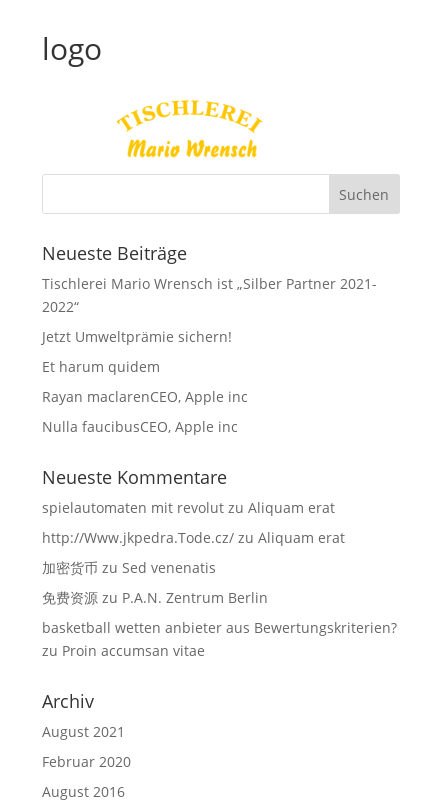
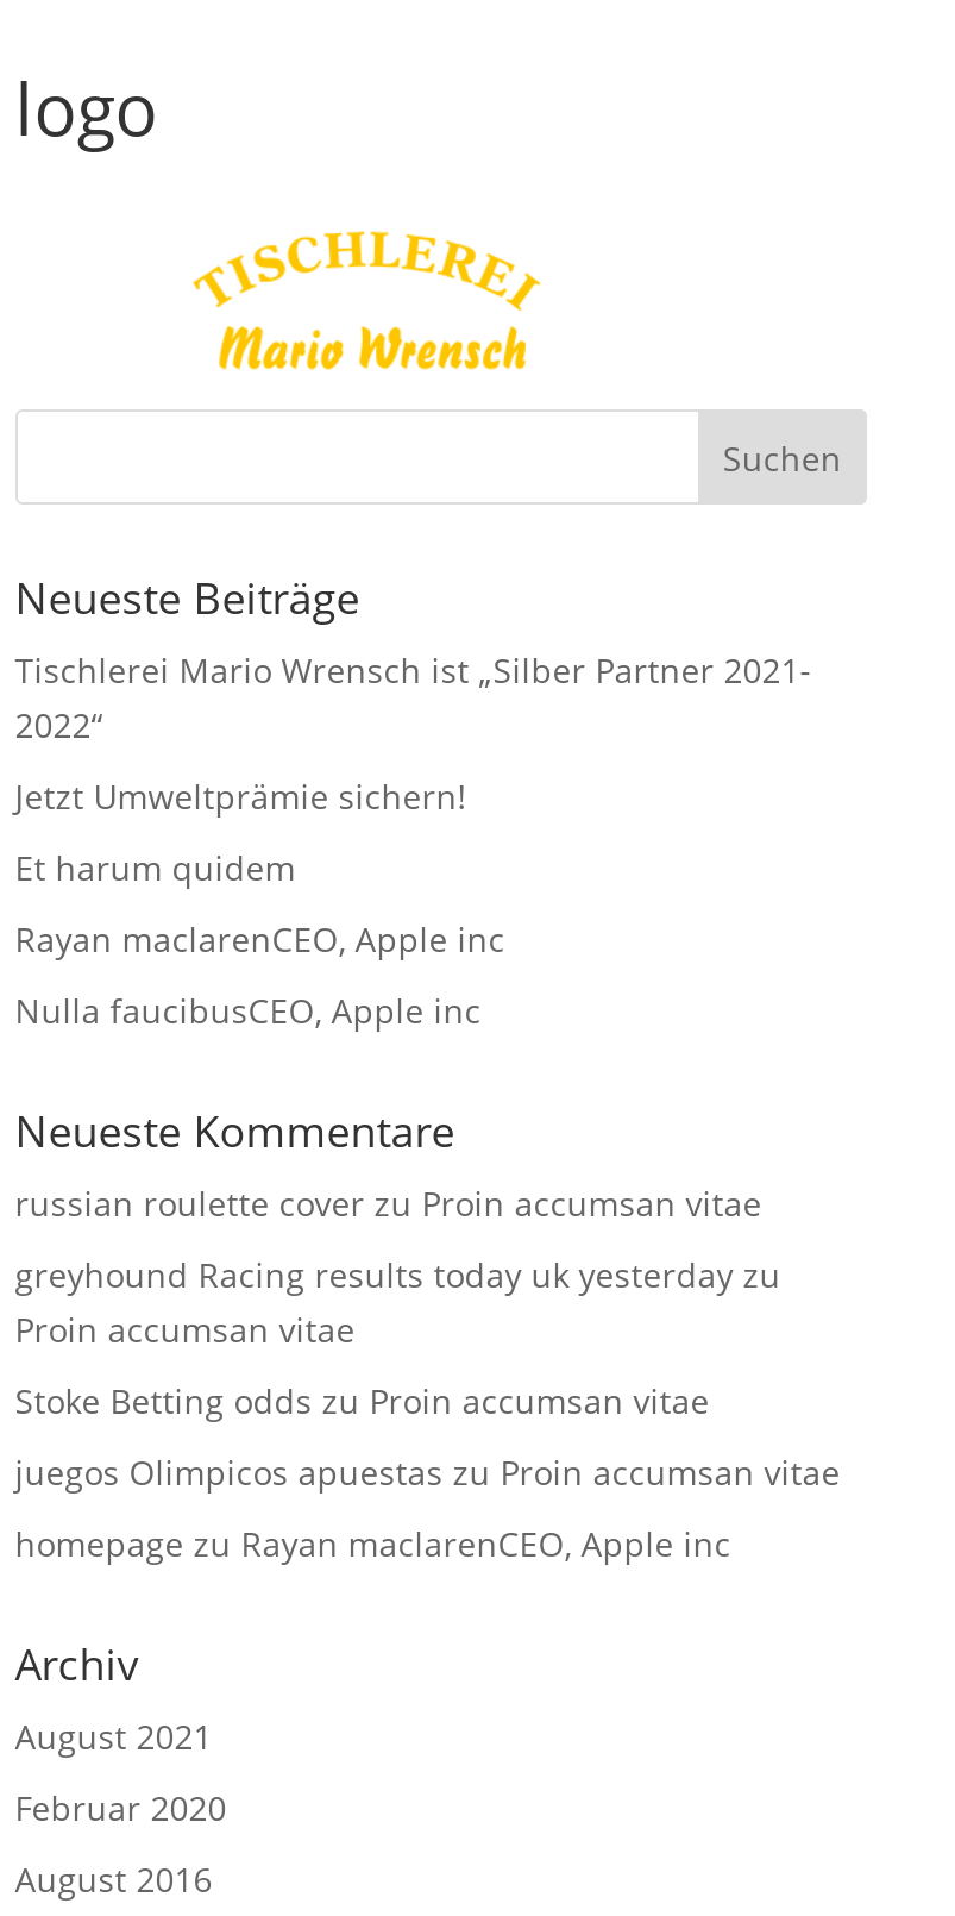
[42,498,335,517] spielautomaten mit revolut zu Aliquam erat -> [15,1180,762,1225] russian roulette cover zu Proin accumsan vitae
[42,528,345,547] http://Www.jkpedra.Tode.cz/ zu Aliquam erat -> [15,1251,781,1351] greyhound Racing results today uk yesterday zu | Proin accumsan vitae
[42,558,216,577] 加密货币zu Sed venenatis -> [15,1378,710,1423] Stoke Betting odds zu Proin accumsan vitae
[42,588,268,607] 免费资源zu P.A.N. Zentrum Berlin -> [15,1449,840,1494] juegos Olimpicos apuestas zu Proin accumsan vitae
[42,618,397,660] basketball wetten anbieter aus Bewertungskriterien? | zu Proin accumsan vitae -> [15,1520,731,1566] homepage zu Rayan maclarenCEO, Apple inc

